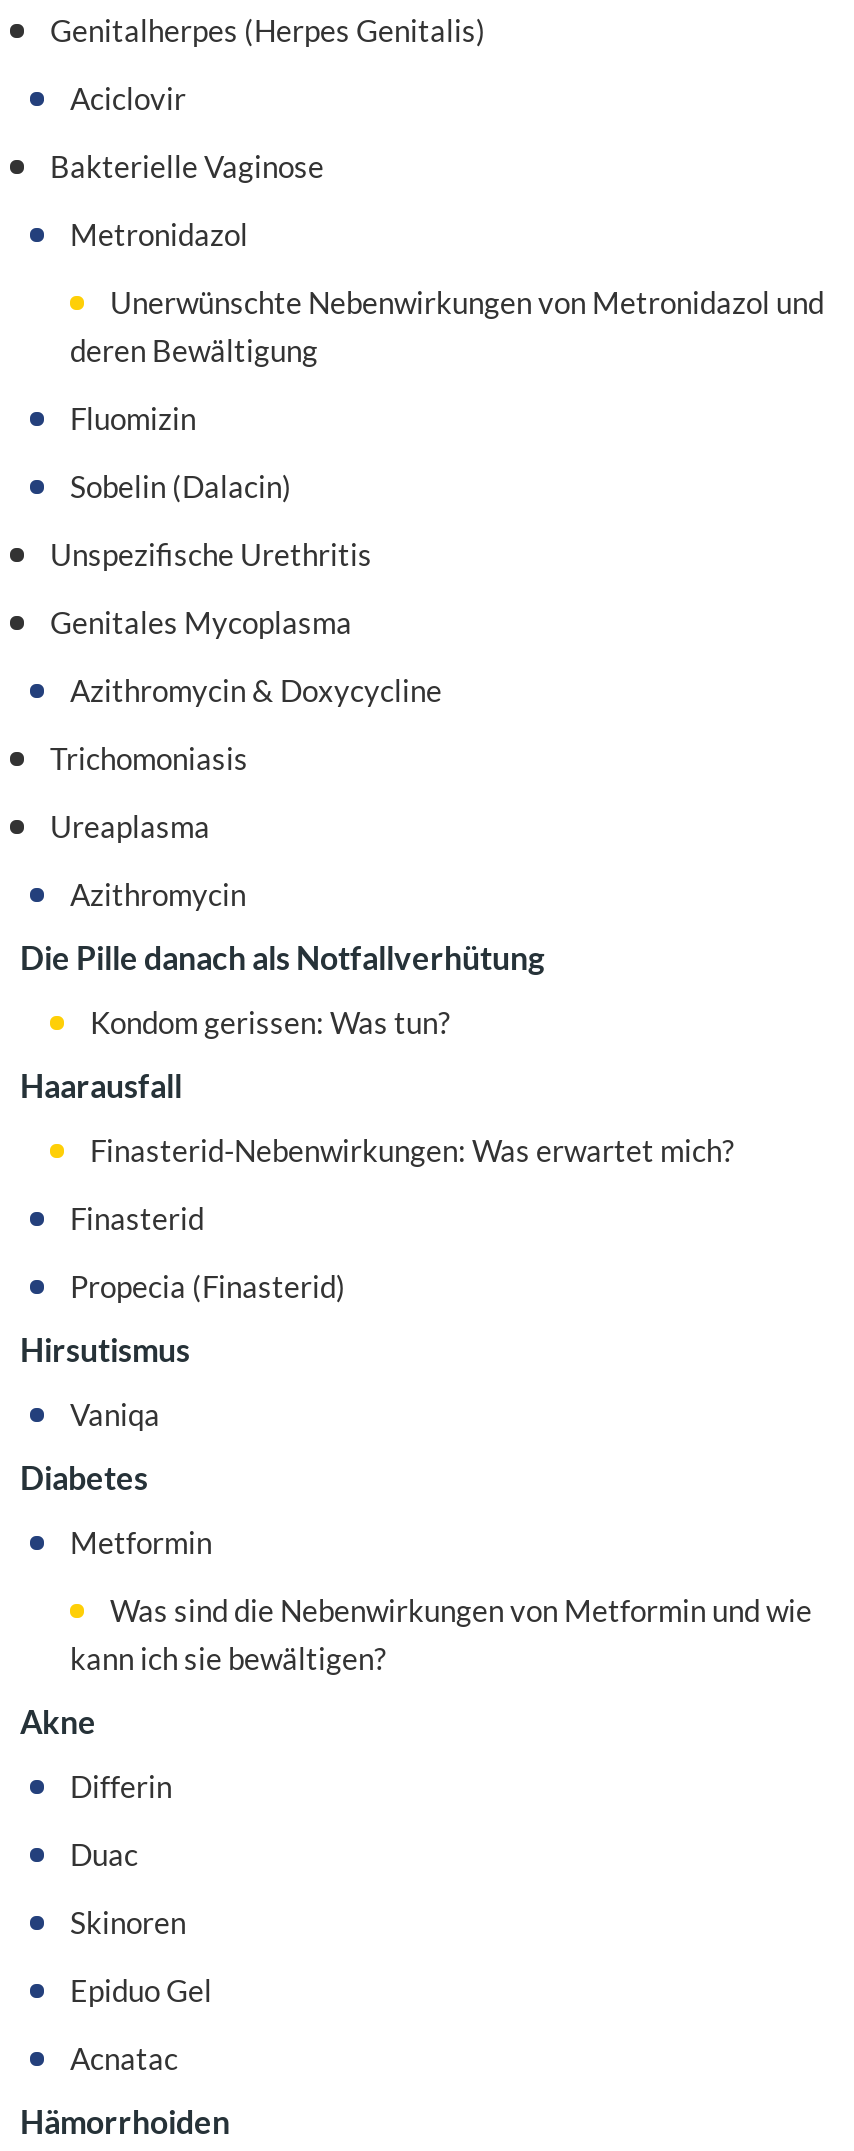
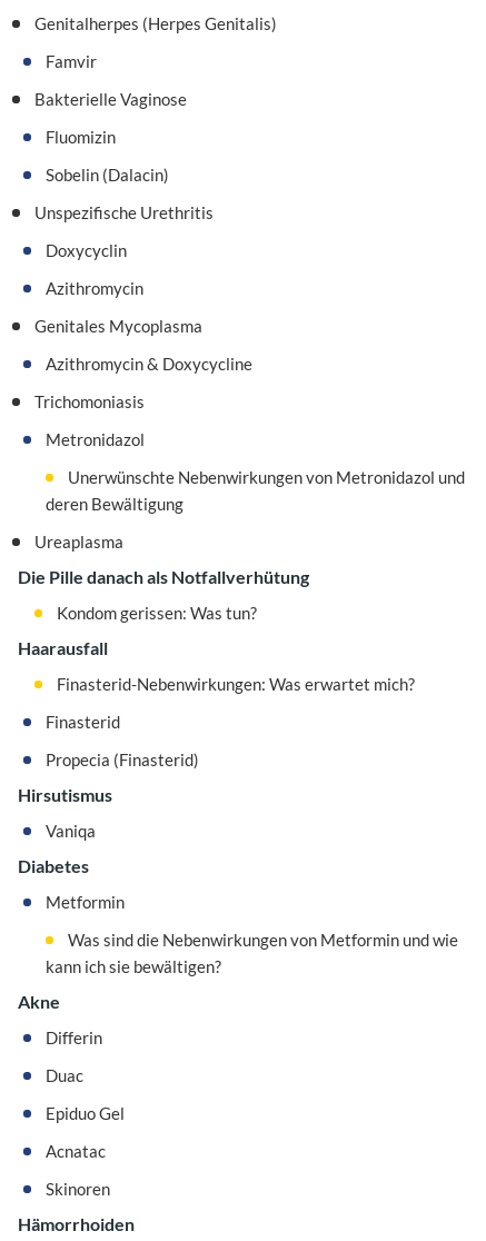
[70,80,186,116] Aciclovir -> [46,51,97,71] Famvir
moved [70,216,824,368] -> [46,429,465,514]: Metronidazol | Unerwünschte Nebenwirkungen von Metronidazol und | deren Bewältigung
moved [50,400,372,572] -> [34,127,214,222]: Fluomizin | Sobelin (Dalacin) | Unspezifische Urethritis
none -> [46,240,127,260] Doxycyclin
moved [50,604,442,776] -> [34,316,252,411]: Genitales Mycoplasma | Azithromycin & Doxycycline | Trichomoniasis
moved [50,808,210,844] -> [34,532,123,552]: Ureaplasma
moved [70,876,246,912] -> [46,278,143,298]: Azithromycin
moved [70,1904,186,1940] -> [46,1179,110,1199]: Skinoren

